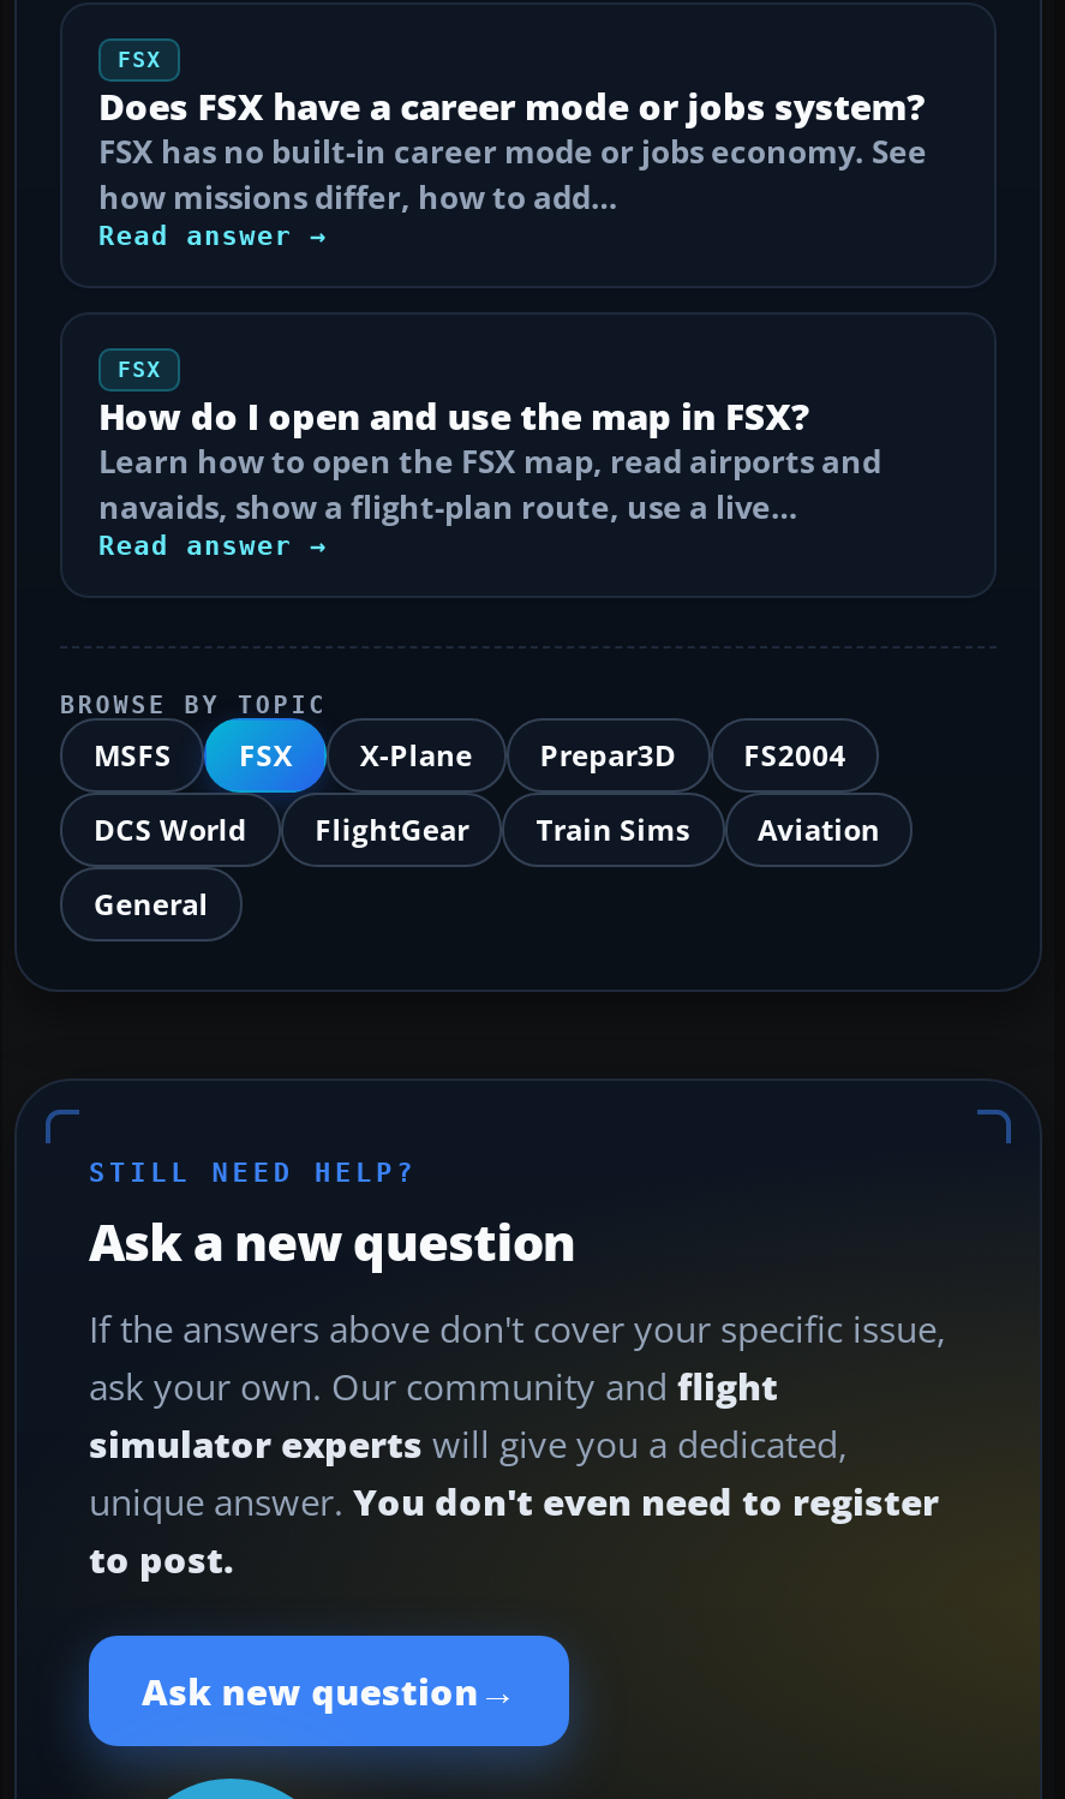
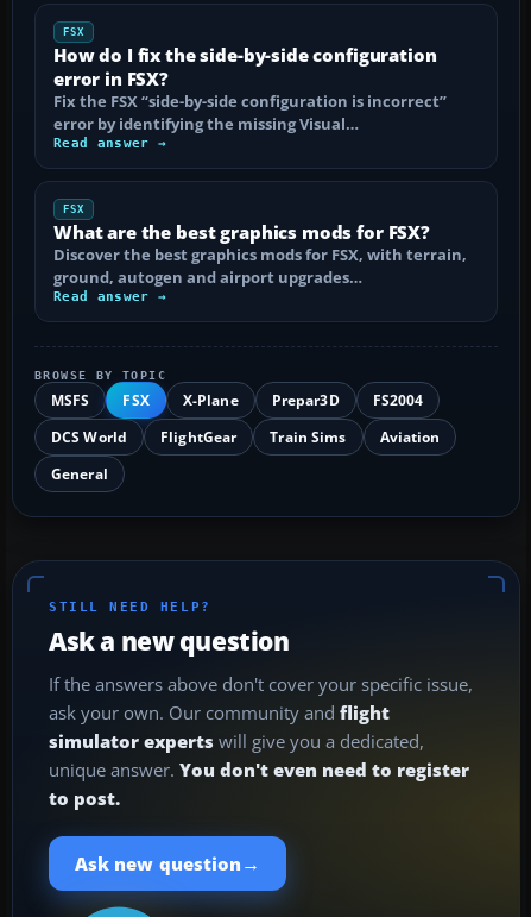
[98,81,927,218] Does FSX have a career mode or jobs system? | FSX has no built-in career mode or jobs economy. See | how missions differ, how to add… -> [53,43,447,134] How do I fix the side-by-side configuration | error in FSX? | Fix the FSX “side-by-side configuration is incorrect” | error by identifying the missing Visual…
[98,391,881,528] How do I open and use the map in FSX? | Learn how to open the FSX map, read airports and | navaids, show a flight-plan route, use a live… -> [53,220,467,288] What are the best graphics mods for FSX? | Discover the best graphics mods for FSX, with terrain, | ground, autogen and airport upgrades…

